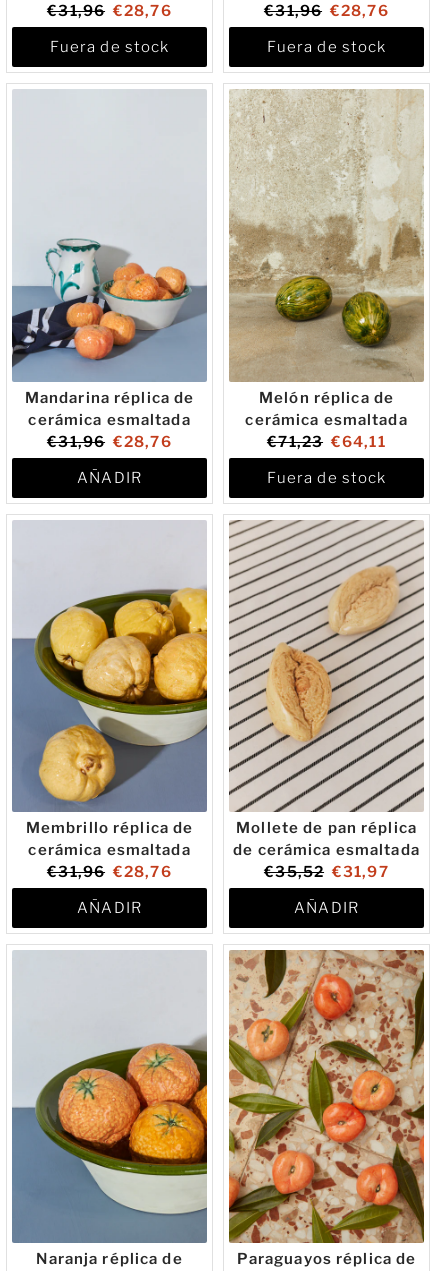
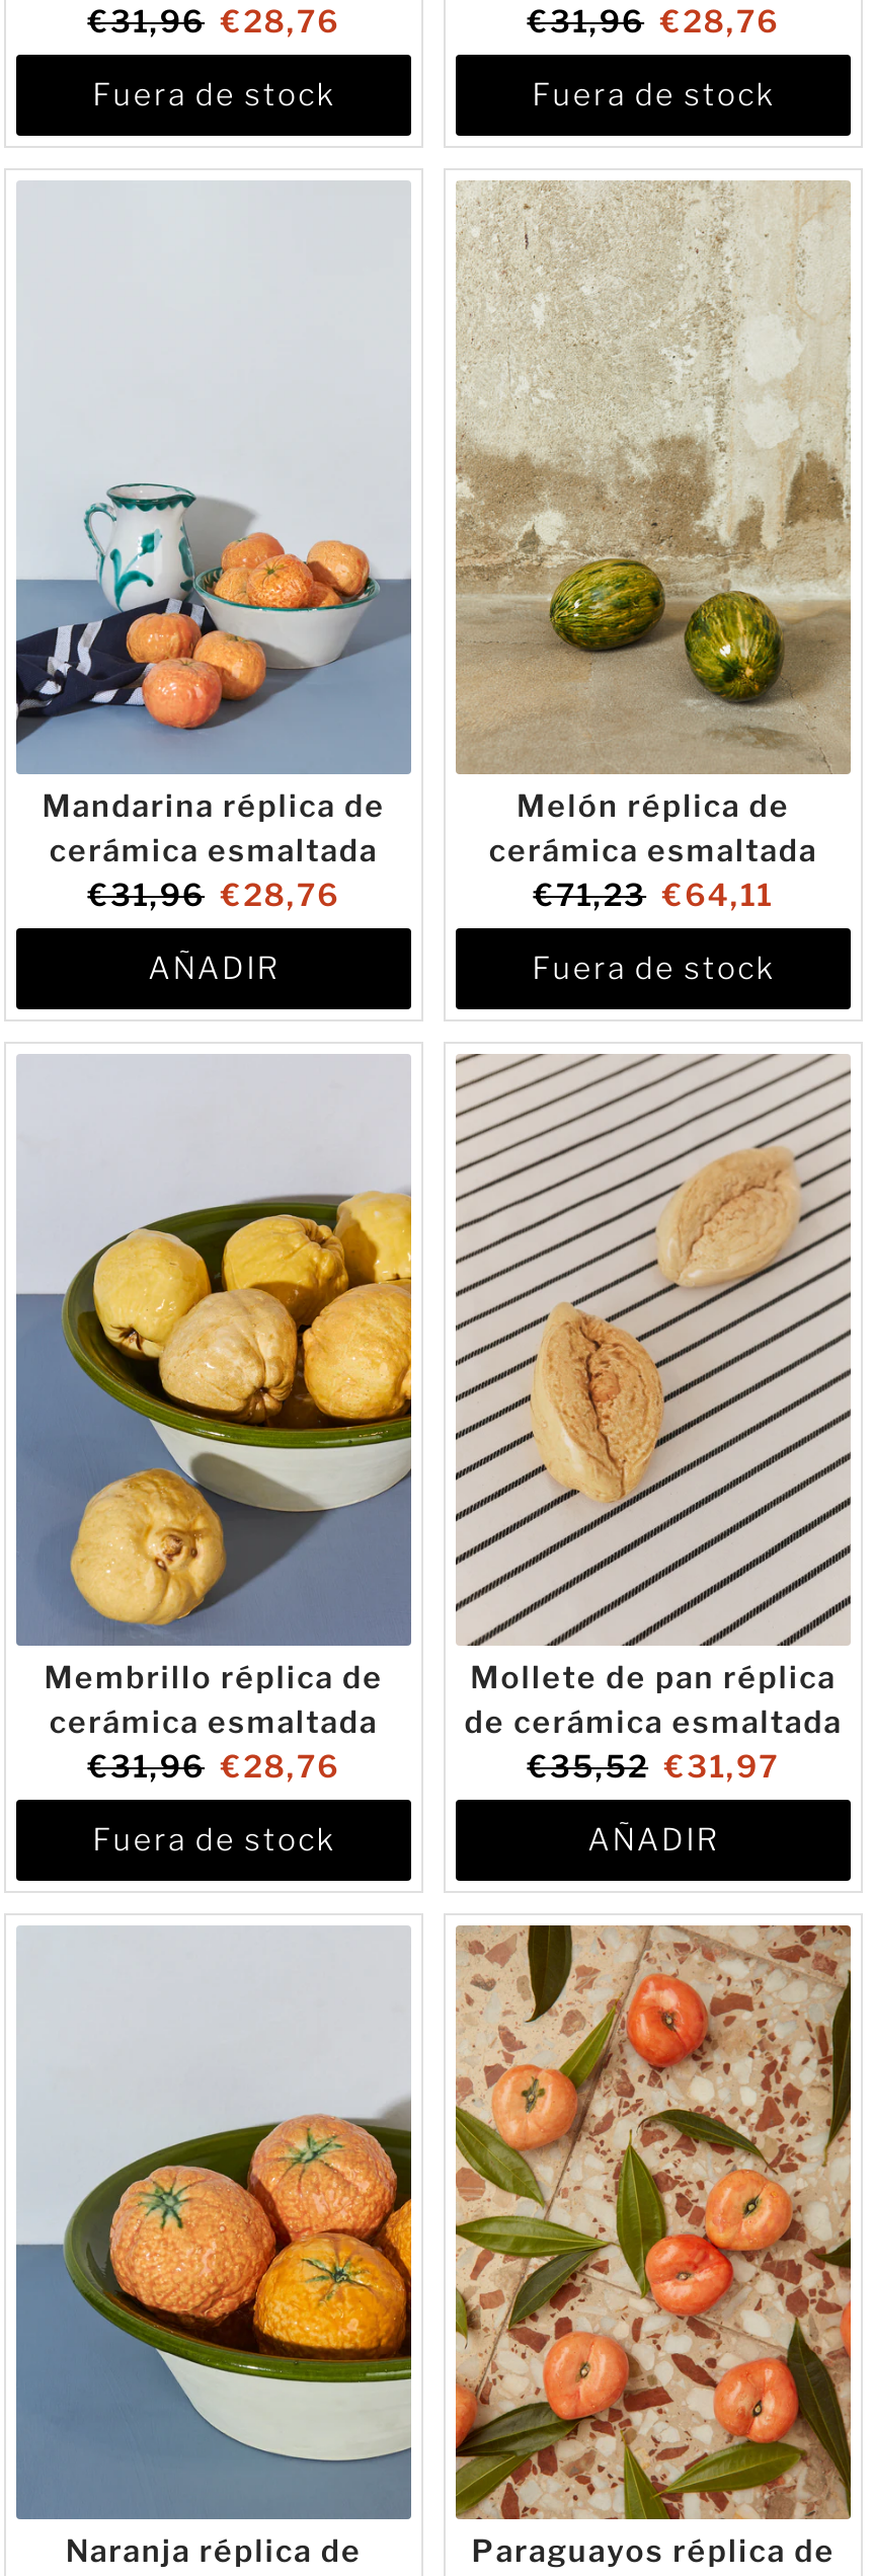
[77,899,142,917] AÑADIR -> [92,1823,335,1859] Fuera de stock

